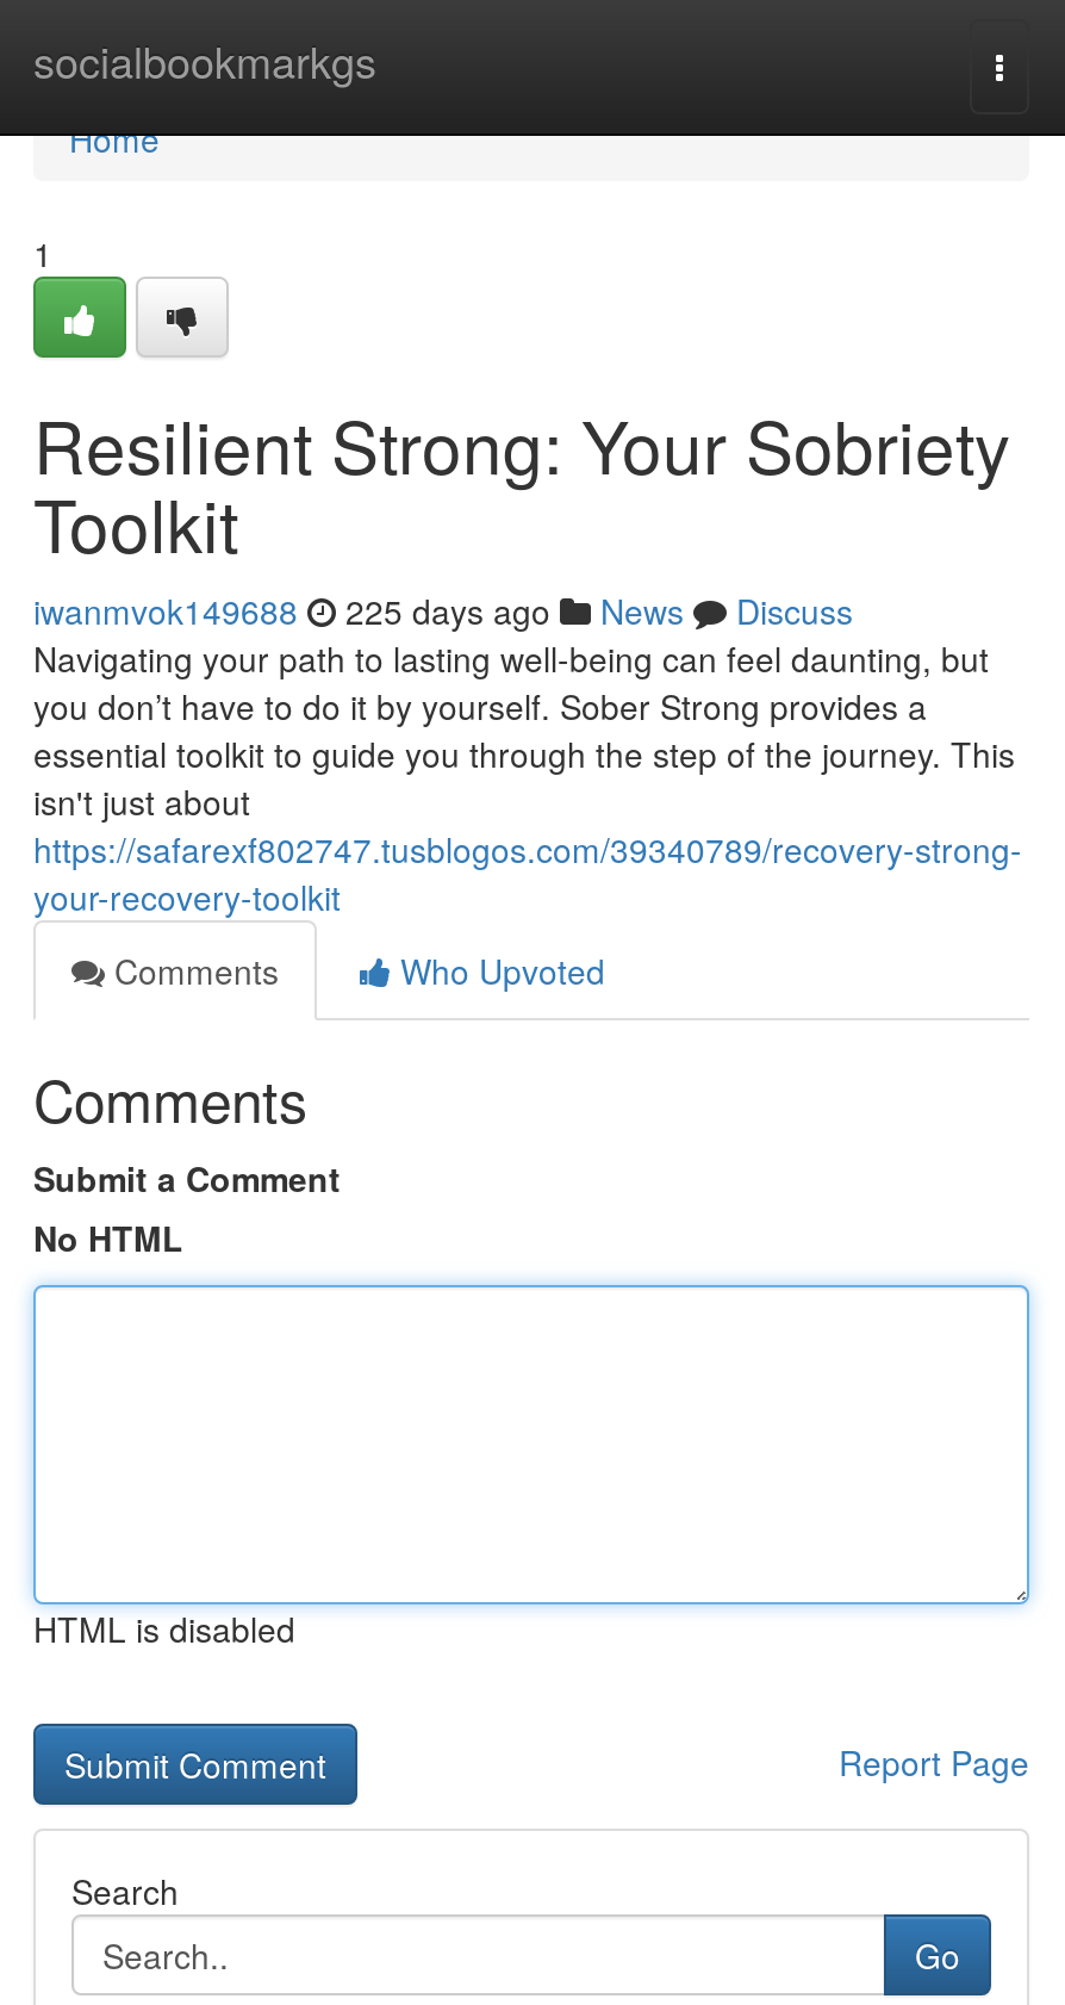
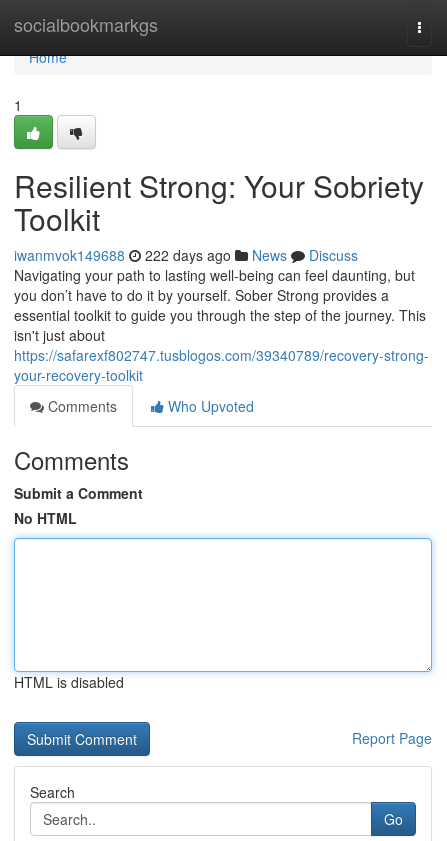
[33,586,853,634] iwanmvok149688 225 days ago News Discuss -> [14,245,358,265] iwanmvok149688 222 days ago News Discuss

